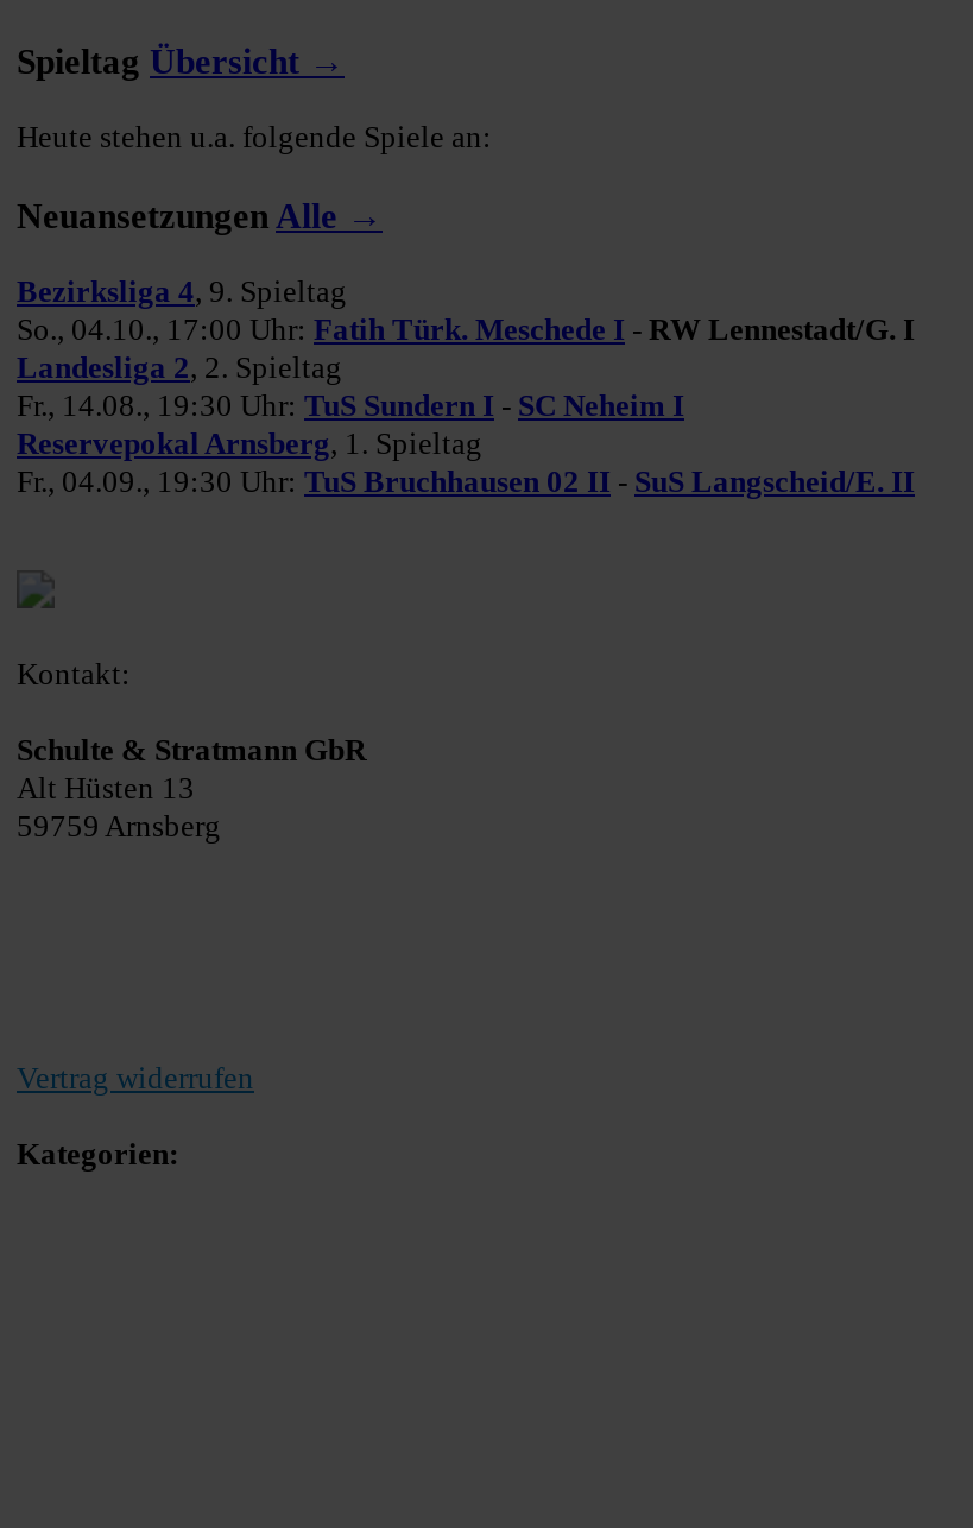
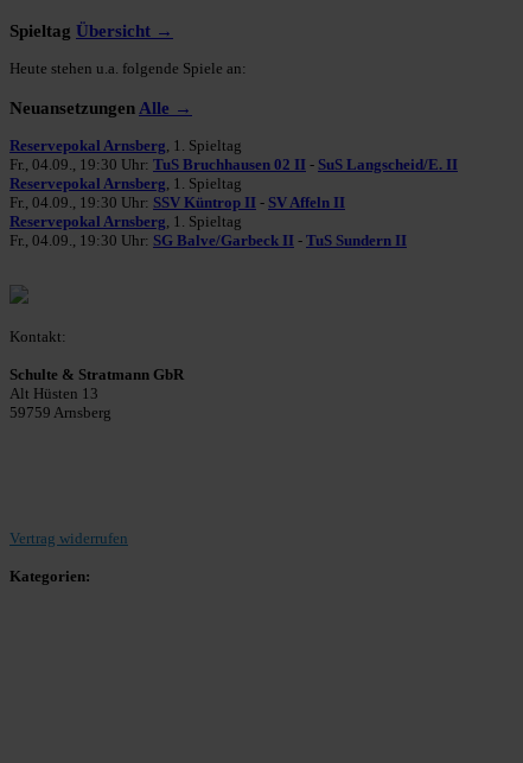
[17,273,915,423] Bezirksliga 4, 9. Spieltag | So., 04.10., 17:00 Uhr: Fatih Türk. Meschede I - RW Lennestadt/G. I | Landesliga 2, 2. Spieltag | Fr., 14.08., 19:30 Uhr: TuS Sundern I - SC Neheim I -> none
moved [17,425,915,499] -> [9,136,458,173]: Reservepokal Arnsberg, 1. Spieltag | Fr., 04.09., 19:30 Uhr: TuS Bruchhausen 02 II - SuS Langscheid/E. II
none -> [9,174,407,249] Reservepokal Arnsberg, 1. Spieltag | Fr., 04.09., 19:30 Uhr: SSV Küntrop II - SV Affeln II | Reservepokal Arnsberg, 1. Spieltag | Fr., 04.09., 19:30 Uhr: SG Balve/Garbeck II - TuS Sundern II

